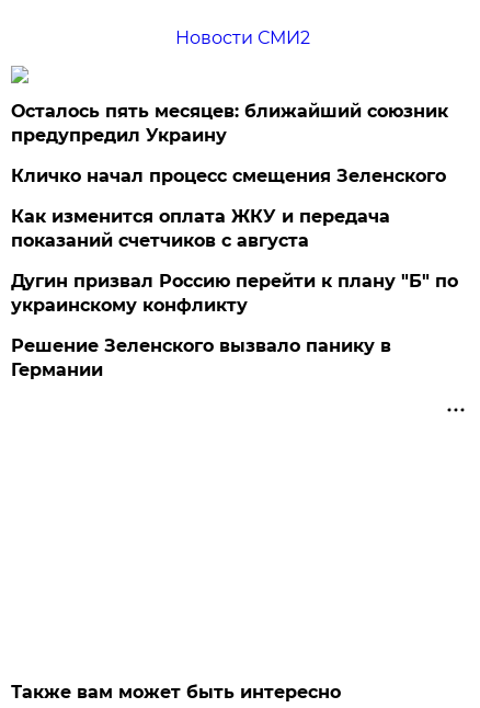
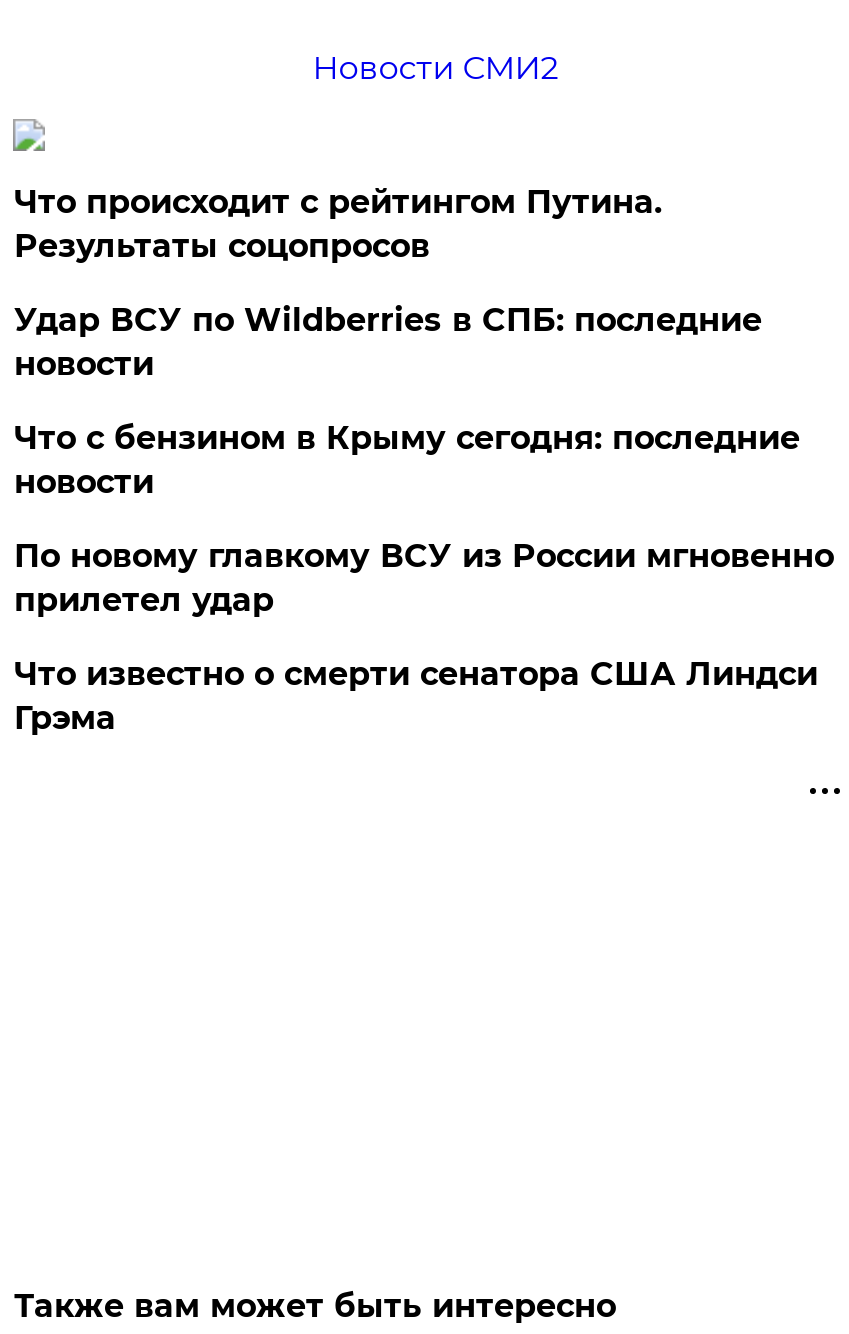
[11,101,449,146] Осталось пять месяцев: ближайший союзник | предупредил Украину -> [14,184,662,266] Что происходит с рейтингом Путина. | Результаты соцопросов
[11,165,446,186] Кличко начал процесс смещения Зеленского -> [14,302,762,384] Удар ВСУ по Wildberries в СПБ: последние | новости
[11,206,391,251] Как изменится оплата ЖКУ и передача | показаний счетчиков с августа -> [14,420,800,502] Что с бензином в Крыму сегодня: последние | новости
[11,271,459,316] Дугин призвал Россию перейти к плану "Б" по | украинскому конфликту -> [14,538,834,620] По новому главкому ВСУ из России мгновенно | прилетел удар
[11,335,392,380] Решение Зеленского вызвало панику в | Германии -> [14,656,818,738] Что известно о смерти сенатора США Линдси | Грэма

